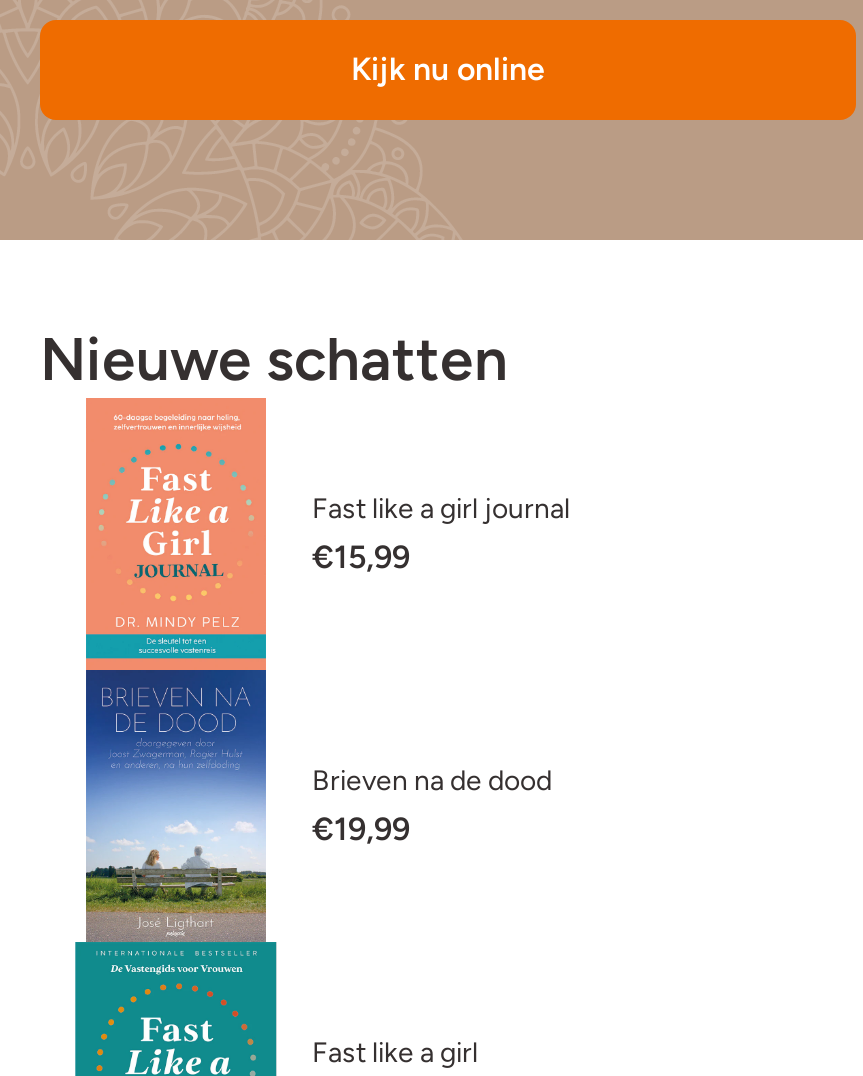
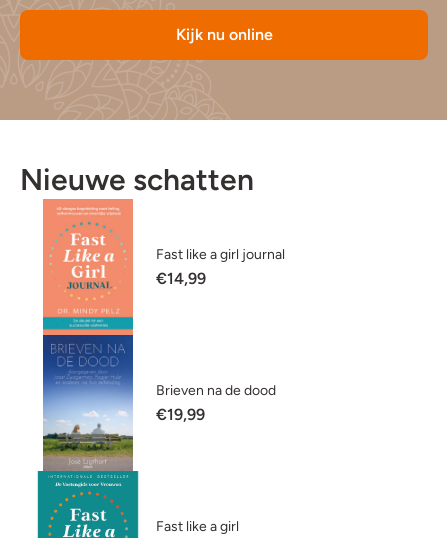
[312,537,410,575] €15,99 -> [156,269,206,288] €14,99

